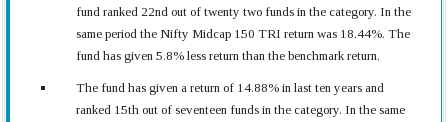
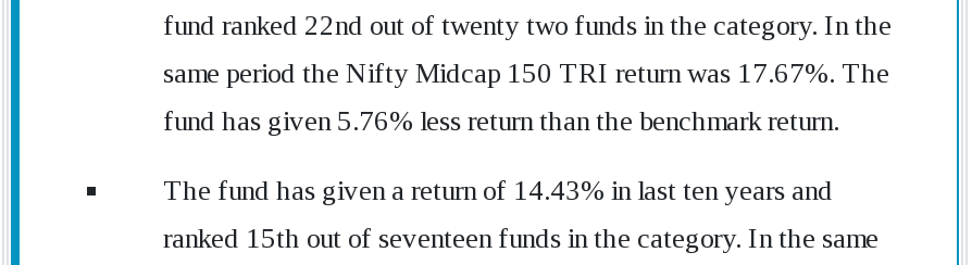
[76,26,410,41] same period the Nifty Midcap 150 TRI return was 18.44%. The -> [163,56,889,89] same period the Nifty Midcap 150 TRI return was 17.67%. The
[76,48,380,63] fund has given 5.8% less return than the benchmark return. -> [163,104,839,137] fund has given 5.76% less return than the benchmark return.
[76,80,384,95] The fund has given a return of 14.88% in last ten years and -> [163,174,833,206] The fund has given a return of 14.43% in last ten years and

